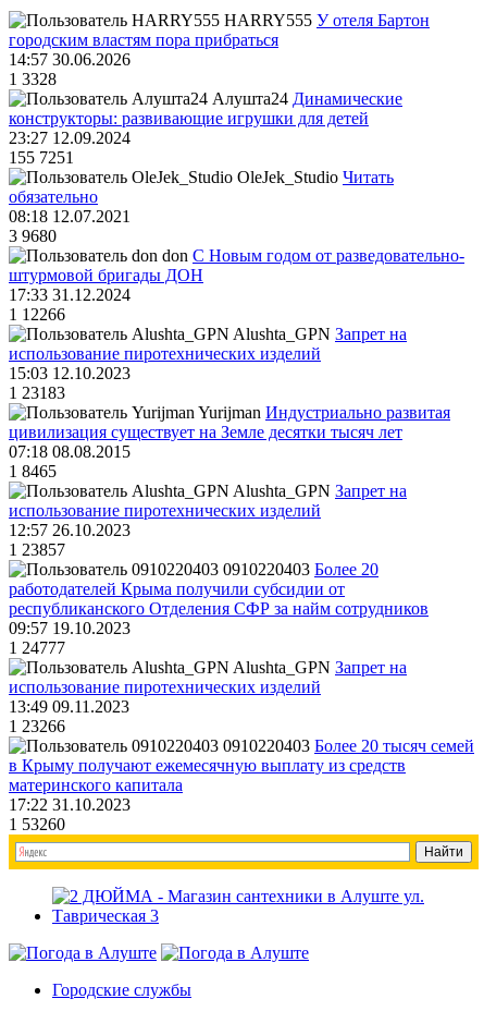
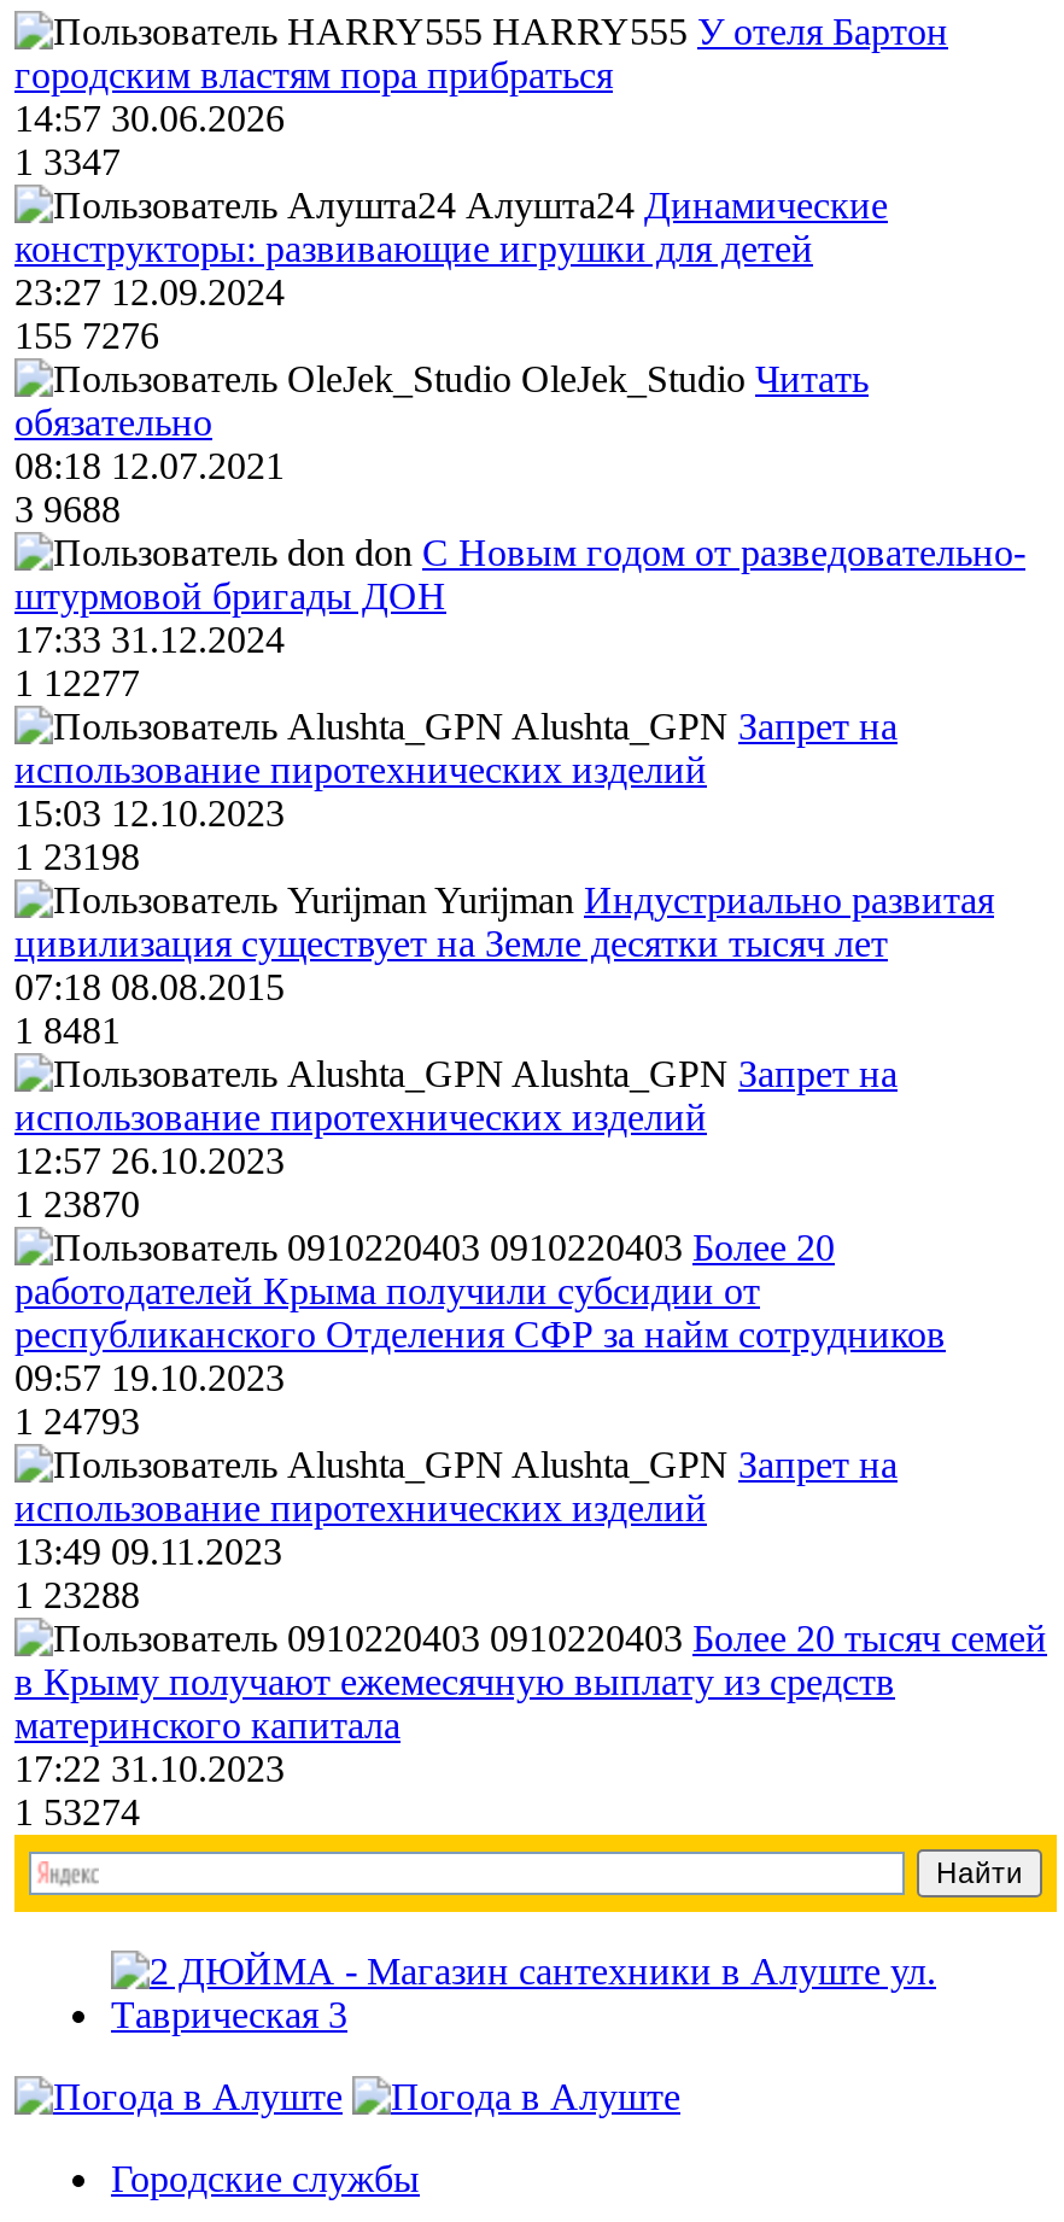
[9,70,57,89] 1 3328 -> [14,142,121,183] 1 3347
[9,148,74,167] 155 7251 -> [14,316,159,357] 155 7276
[9,227,57,245] 3 9680 -> [14,489,121,530] 3 9688
[9,305,65,324] 1 12266 -> [14,663,140,704] 1 12277
[9,384,65,402] 1 23183 -> [14,837,140,878] 1 23198
[9,462,57,481] 1 8465 -> [14,1010,121,1051] 1 8481
[9,541,65,559] 1 23857 -> [14,1184,140,1225] 1 23870
[9,639,65,657] 1 24777 -> [14,1401,140,1442] 1 24793
[9,717,65,736] 1 23266 -> [14,1575,140,1616] 1 23288
[9,815,65,834] 1 53260 -> [14,1792,140,1833] 1 53274

